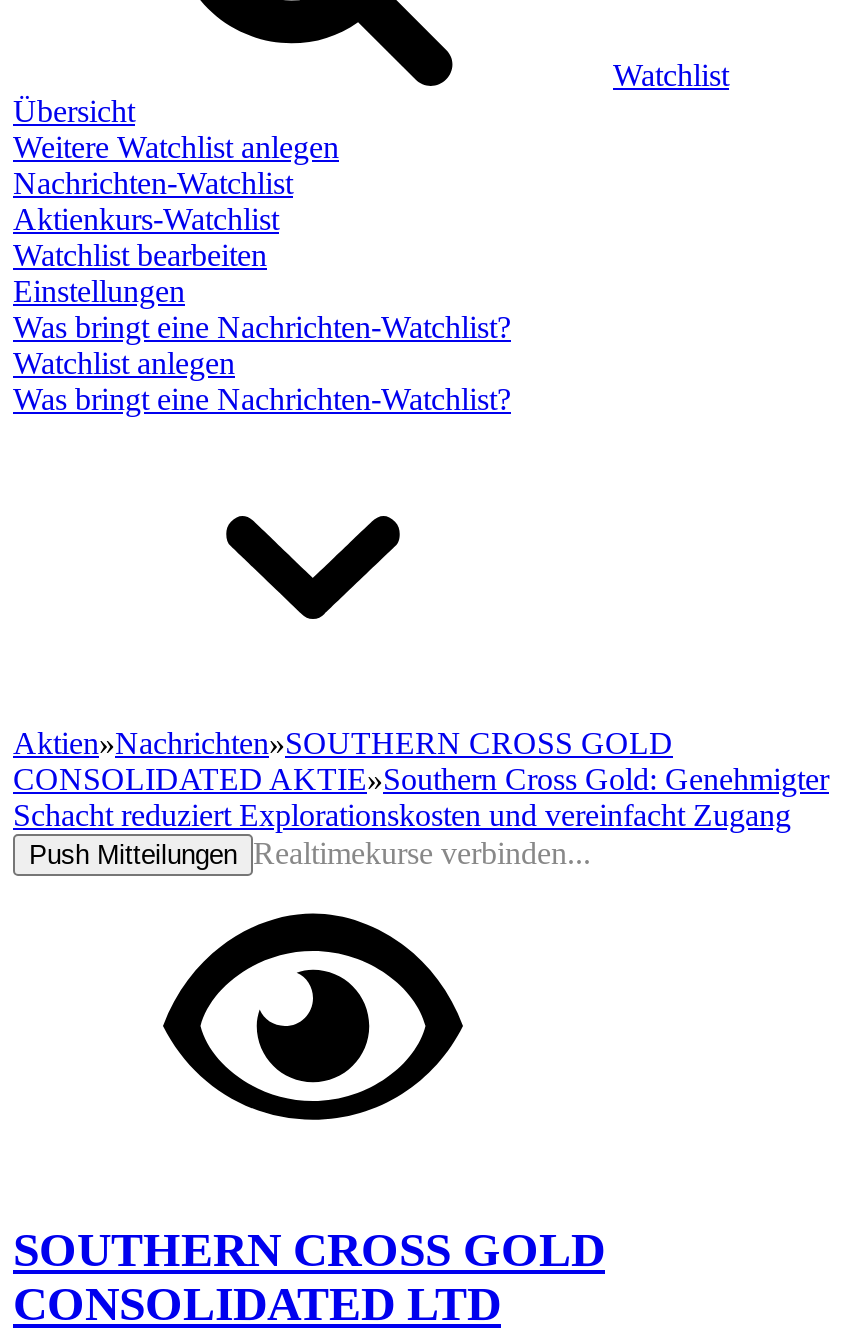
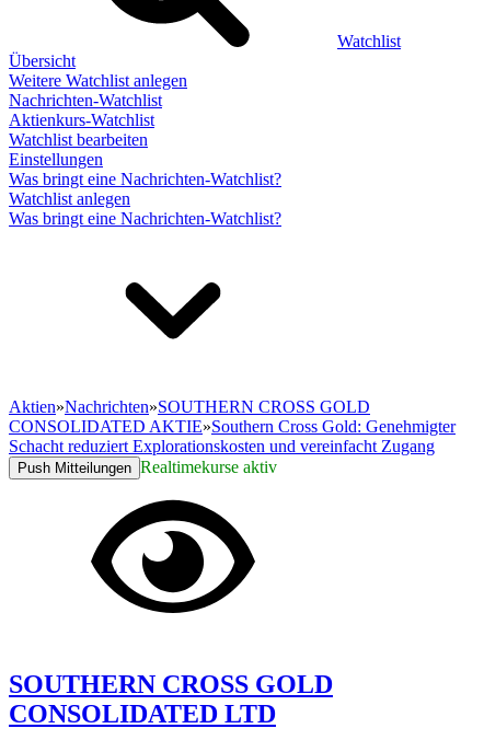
[29,836,591,870] Push Mitteilungen Realtimekurse verbinden... -> [18,458,277,476] Push Mitteilungen Realtimekurse aktiv

